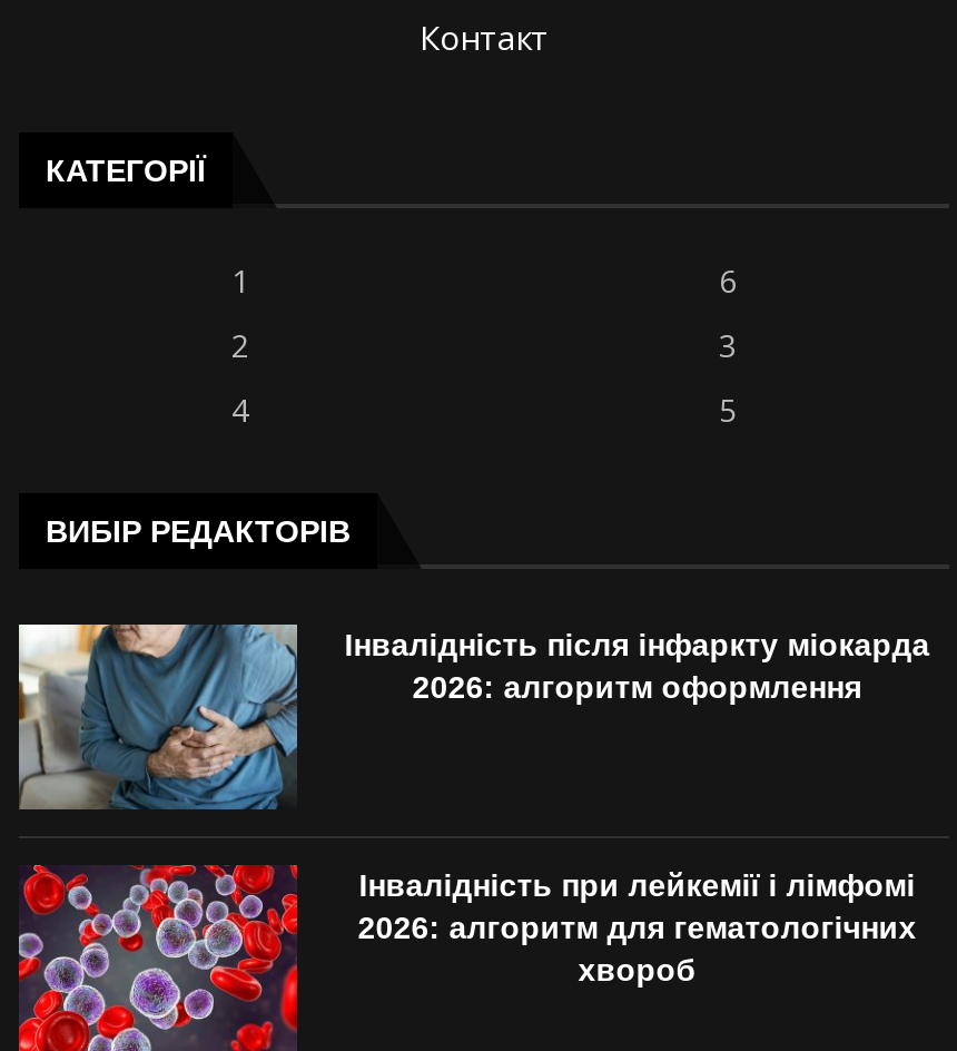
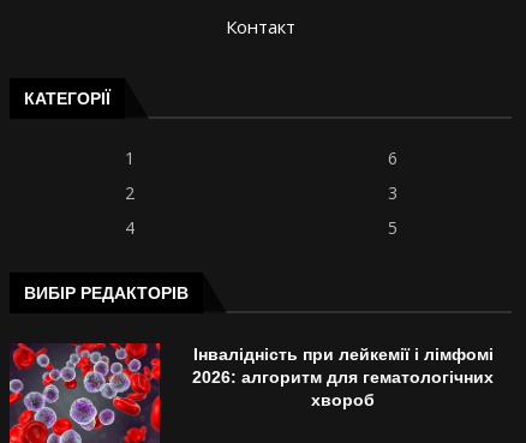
[17,620,930,812] [image] | Інвалідність після інфаркту міокарда | 2026: алгоритм оформлення -> none

